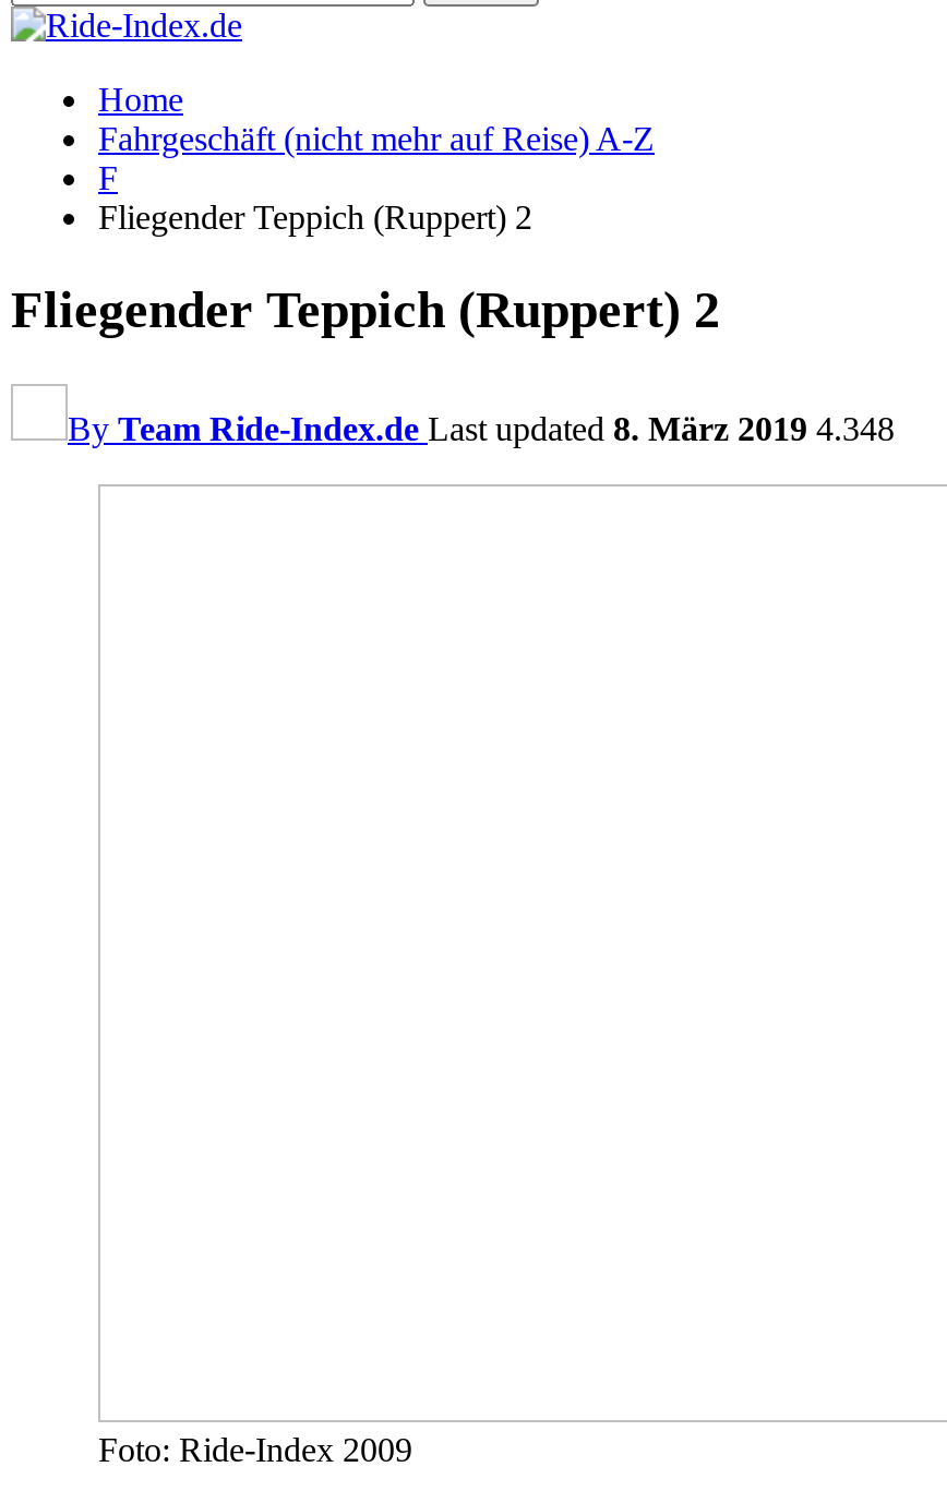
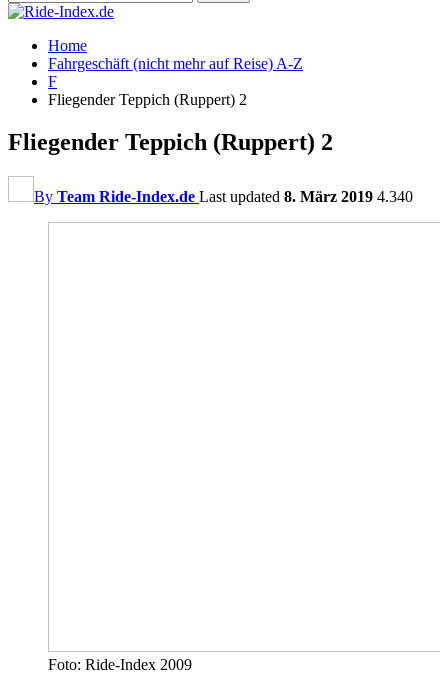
[68,410,895,447] By Team Ride-Index.de Last updated 8. März 2019 4.348 -> [34,188,413,205] By Team Ride-Index.de Last updated 8. März 2019 4.340

